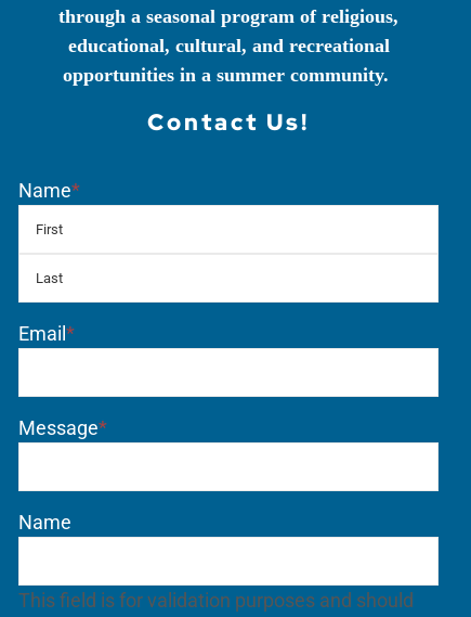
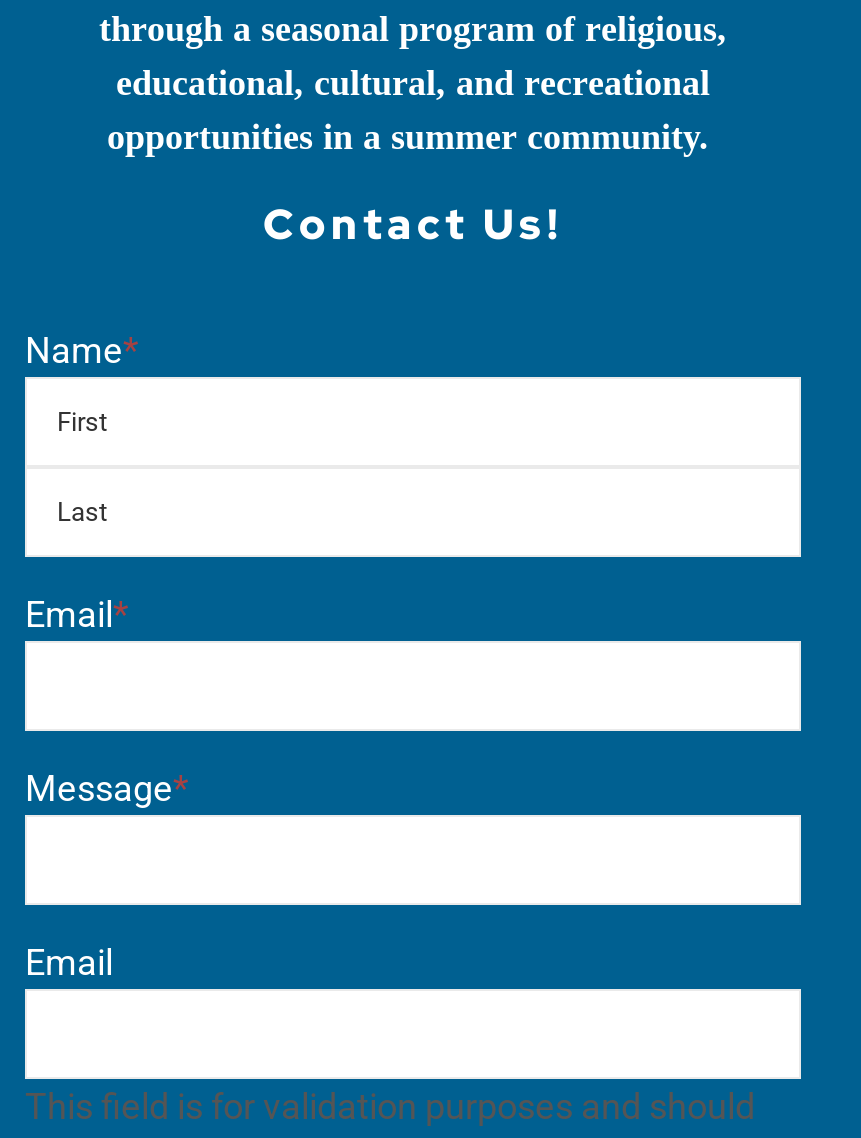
[18,511,71,533] Name -> [25,942,113,984] Email

